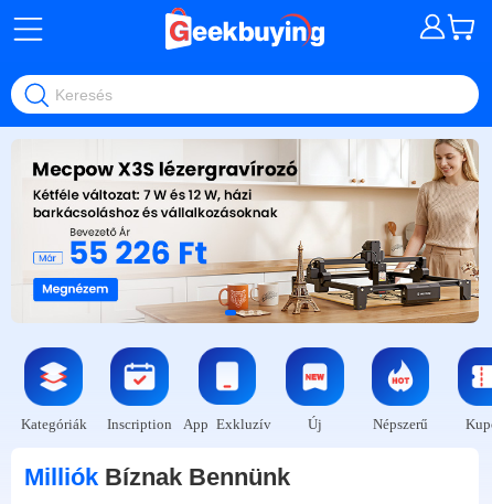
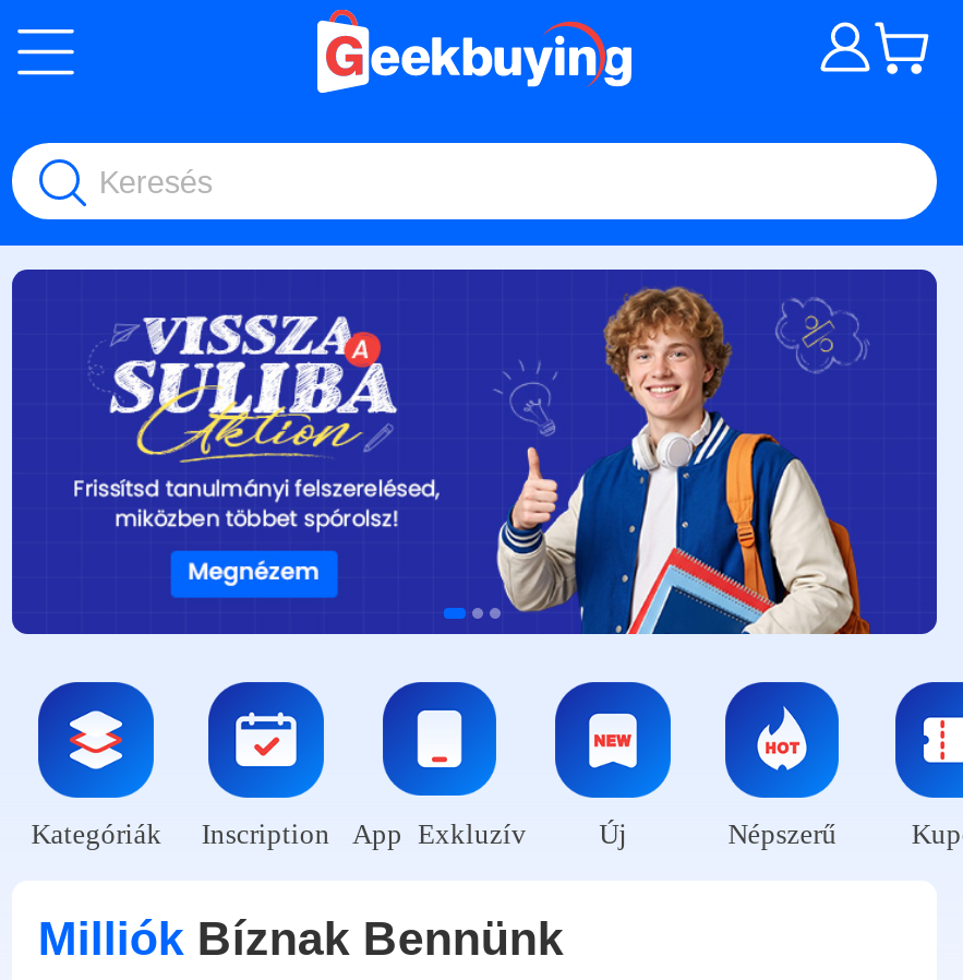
[11,138,480,324] [image] -> [10,267,939,636] [image]

